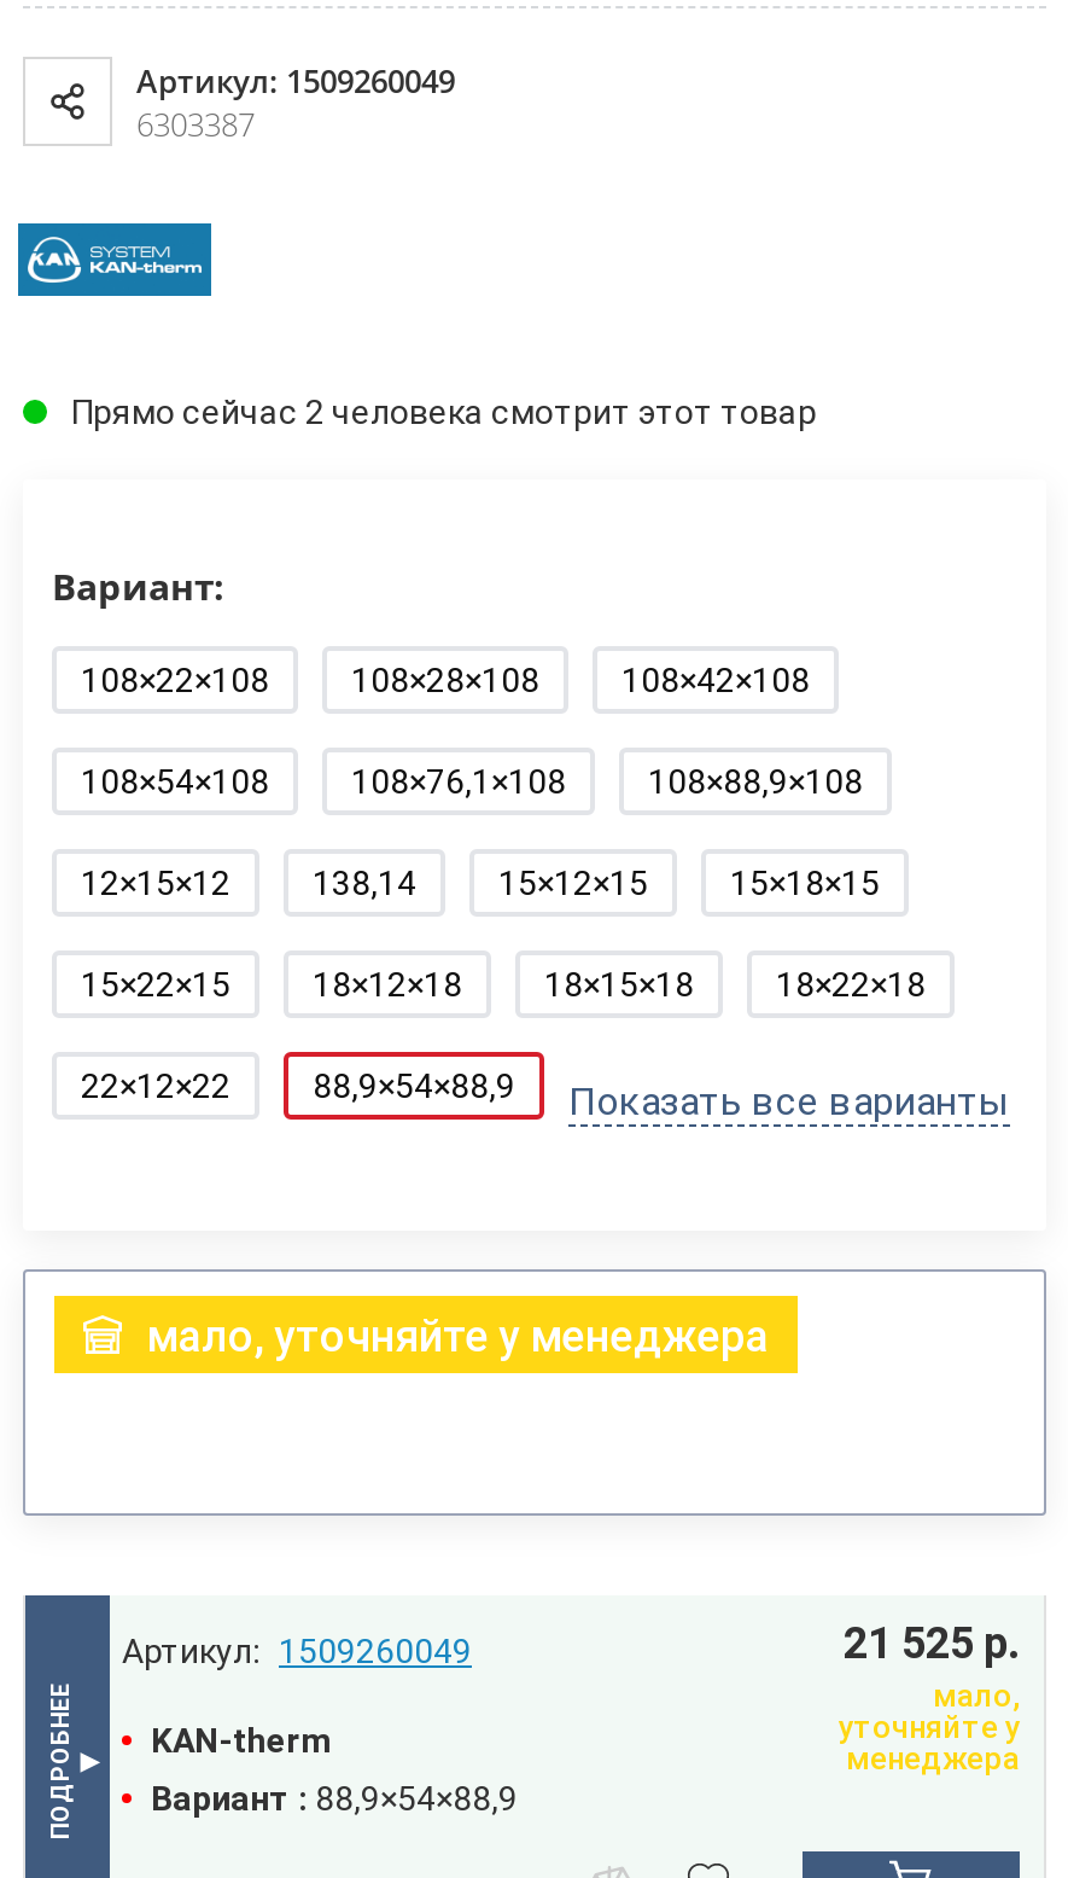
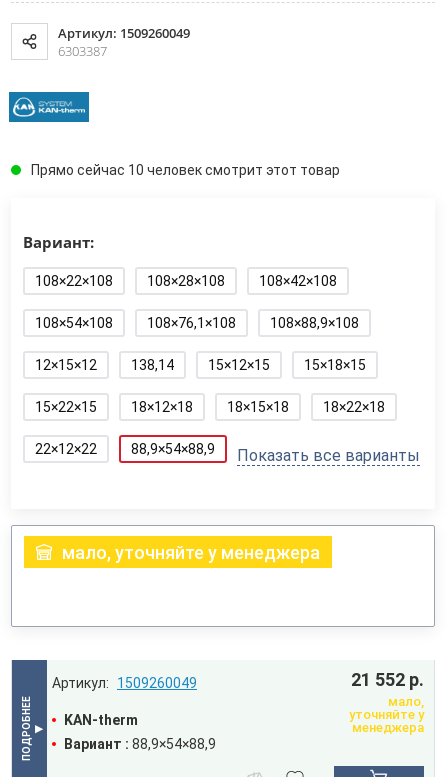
[71,393,817,431] Прямо сейчас 2 человека смотрит этот товар -> [31,162,340,178] Прямо сейчас 10 человек смотрит этот товар
[844,1617,1020,1668] 21 525 р. -> [351,669,424,690] 21 552 р.

